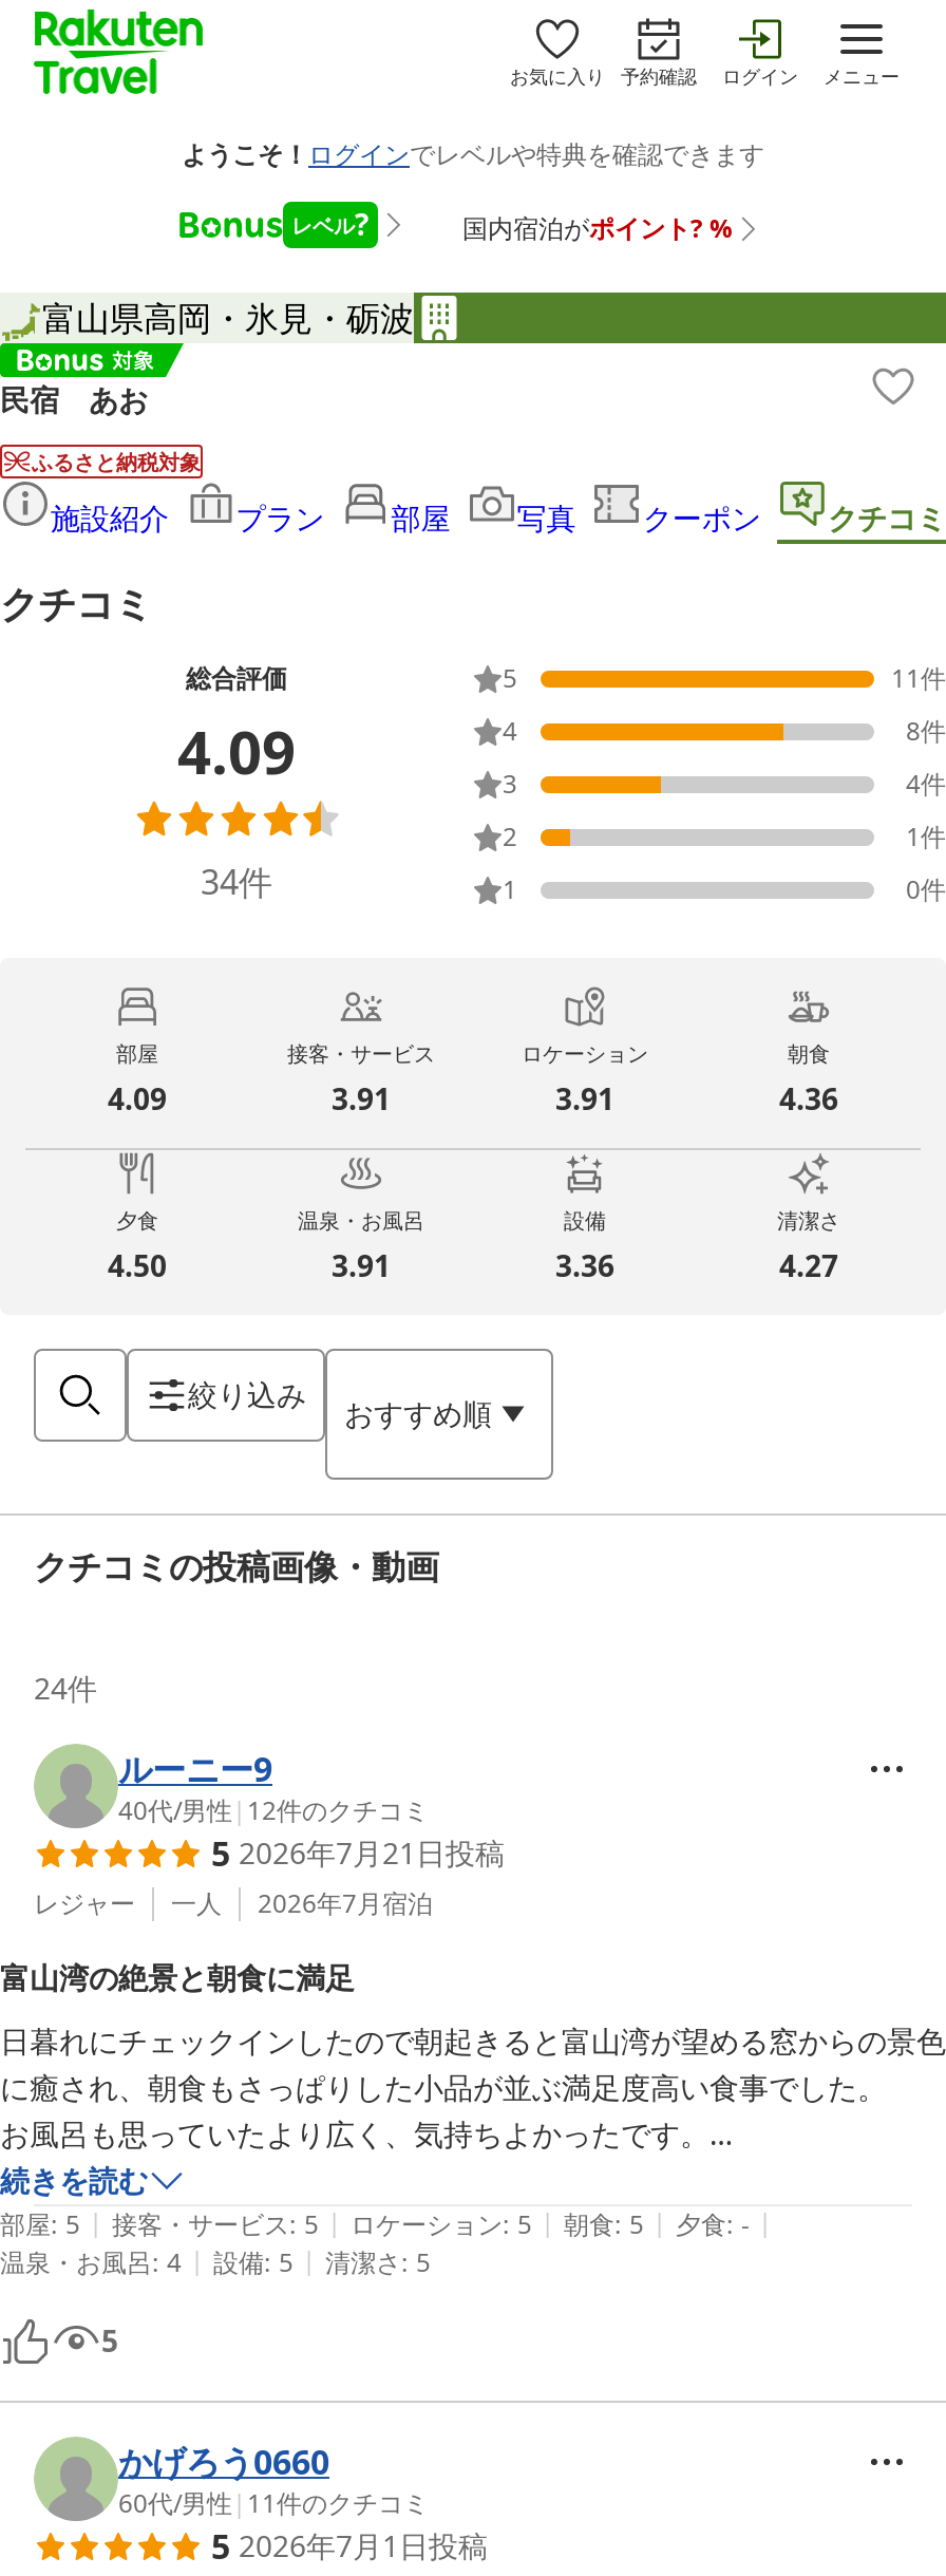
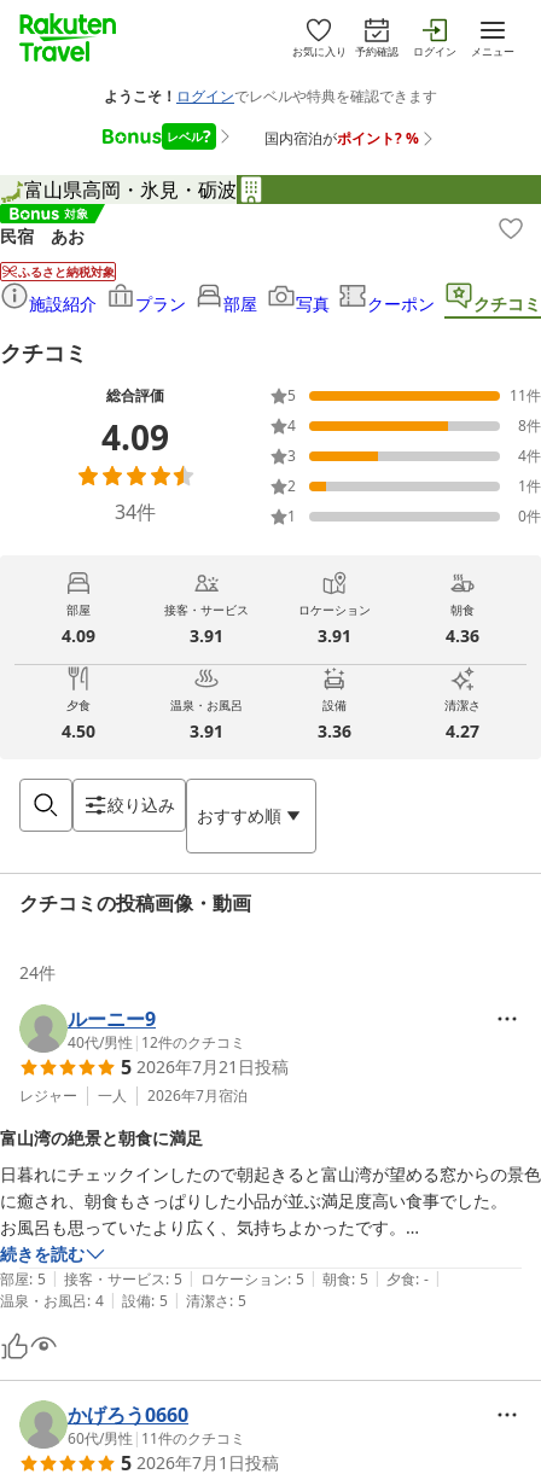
[101,2320,118,2361] 5 -> none

